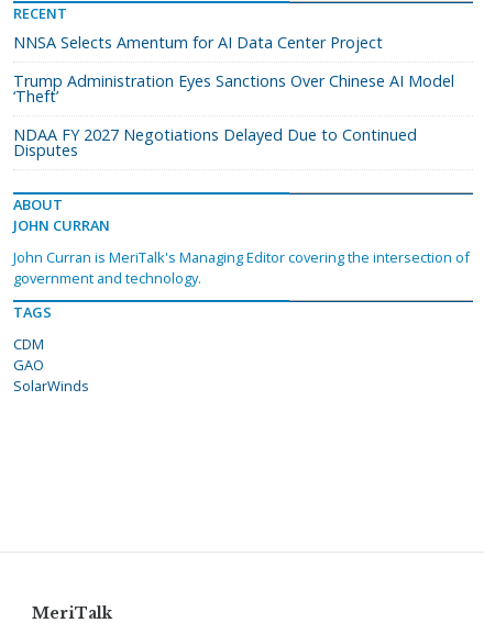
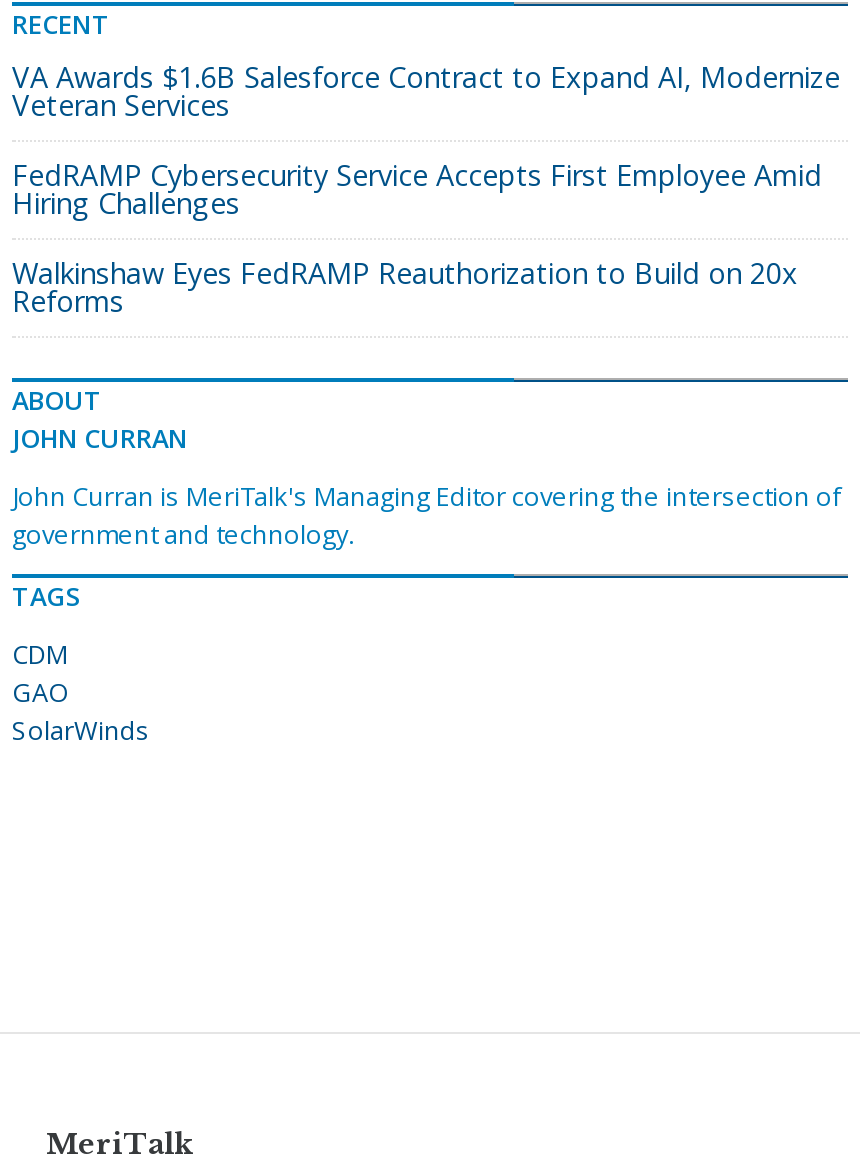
[13,32,383,53] NNSA Selects Amentum for AI Data Center Project -> [12,58,840,124] VA Awards $1.6B Salesforce Contract to Expand AI, Modernize | Veteran Services
[13,70,454,107] Trump Administration Eyes Sanctions Over Chinese AI Model | ‘Theft’ -> [12,156,822,222] FedRAMP Cybersecurity Service Accepts First Employee Amid | Hiring Challenges
[13,124,417,161] NDAA FY 2027 Negotiations Delayed Due to Continued | Disputes -> [12,254,798,320] Walkinshaw Eyes FedRAMP Reauthorization to Build on 20x | Reforms

